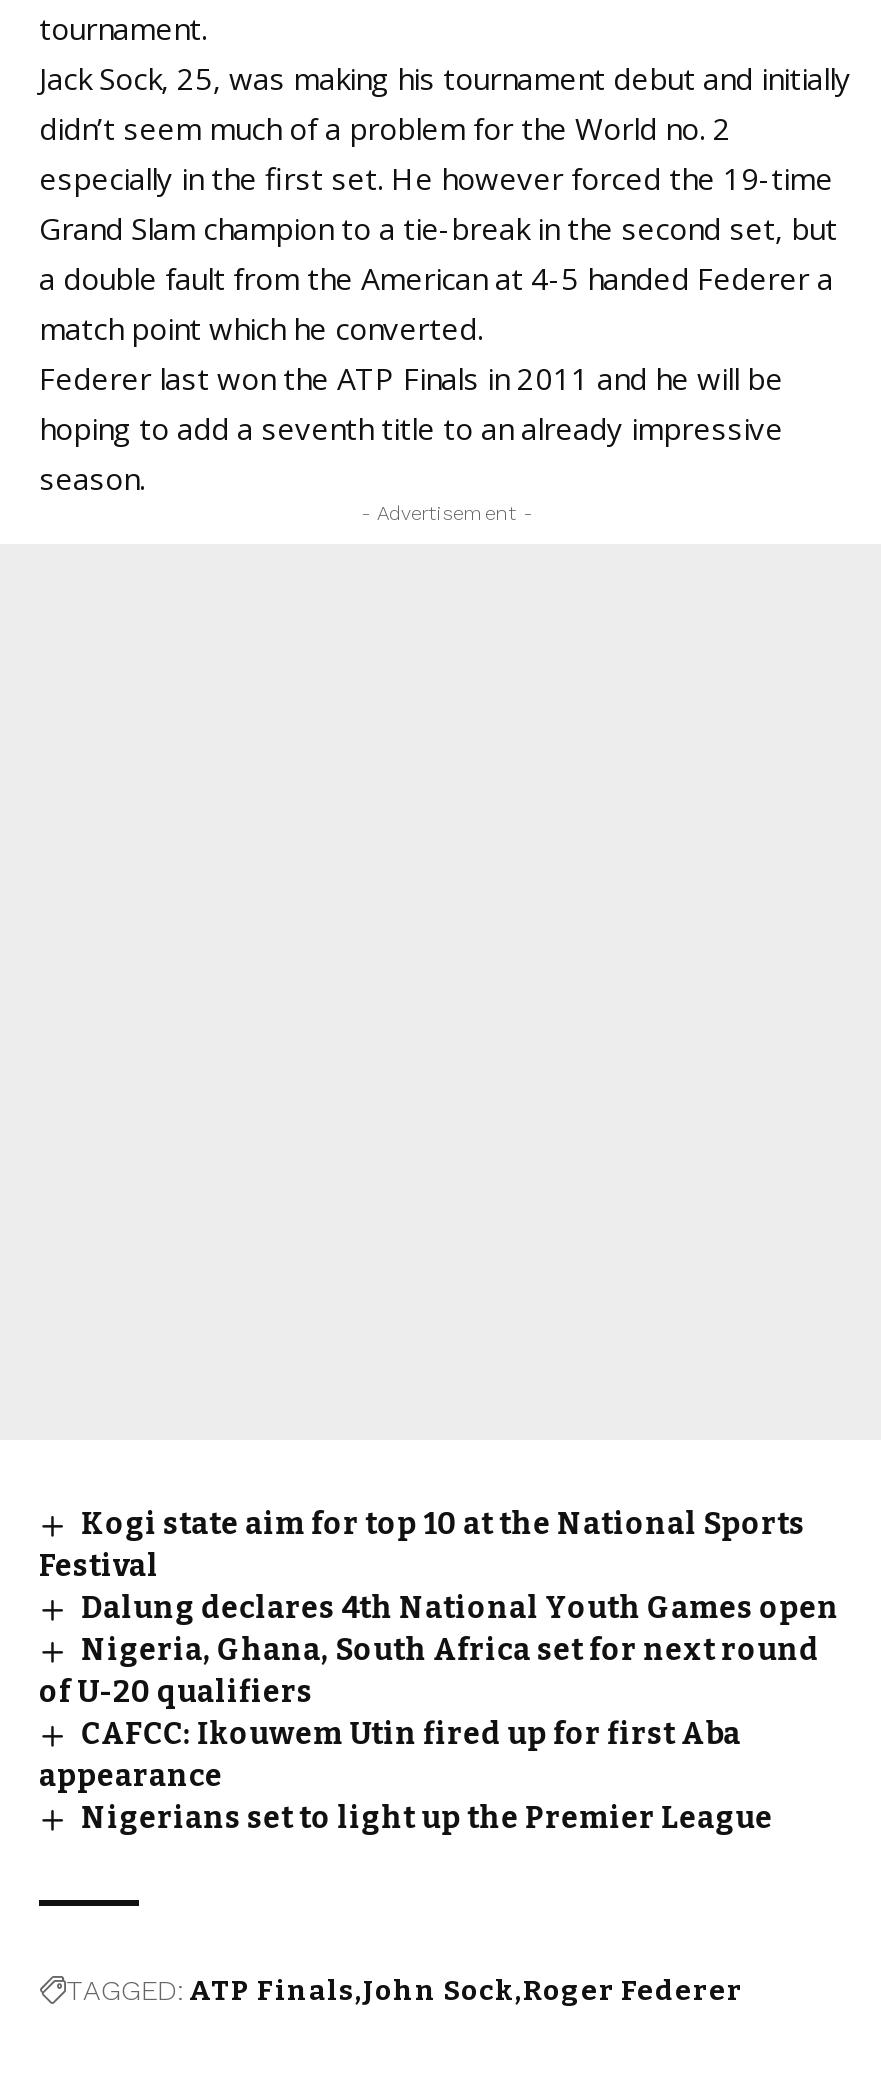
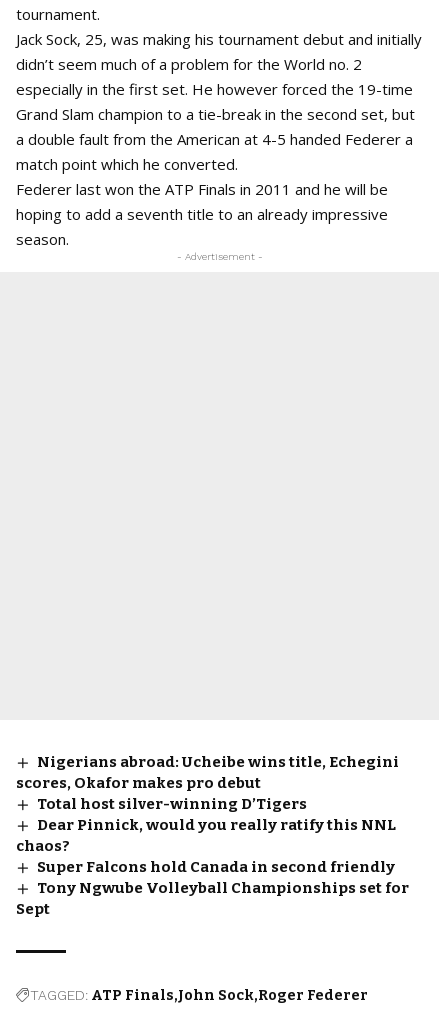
[39,1507,839,1837] Kogi state aim for top 10 at the National Sports | Festival | Dalung declares 4th National Youth Games open | Nigeria, Ghana, South Africa set for next round | of U-20 qualifiers | CAFCC: Ikouwem Utin fired up for first Aba | appearance | Nigerians set to light up the Premier League -> [16,753,409,918] Nigerians abroad: Ucheibe wins title, Echegini | scores, Okafor makes pro debut | Total host silver-winning D’Tigers | Dear Pinnick, would you really ratify this NNL | chaos? | Super Falcons hold Canada in second friendly | Tony Ngwube Volleyball Championships set for | Sept

